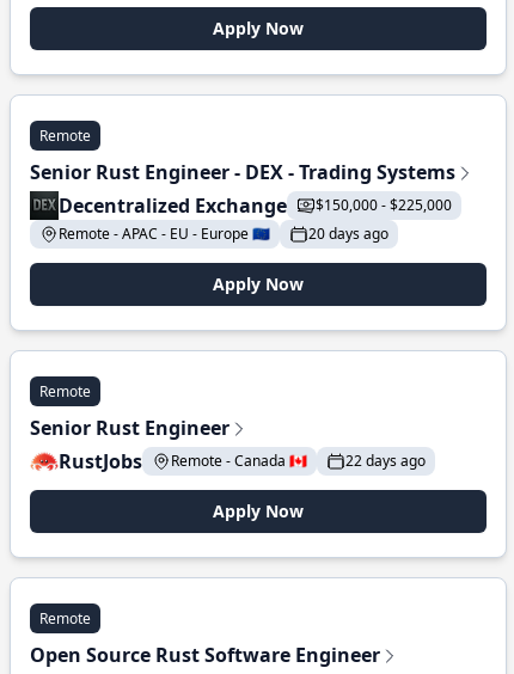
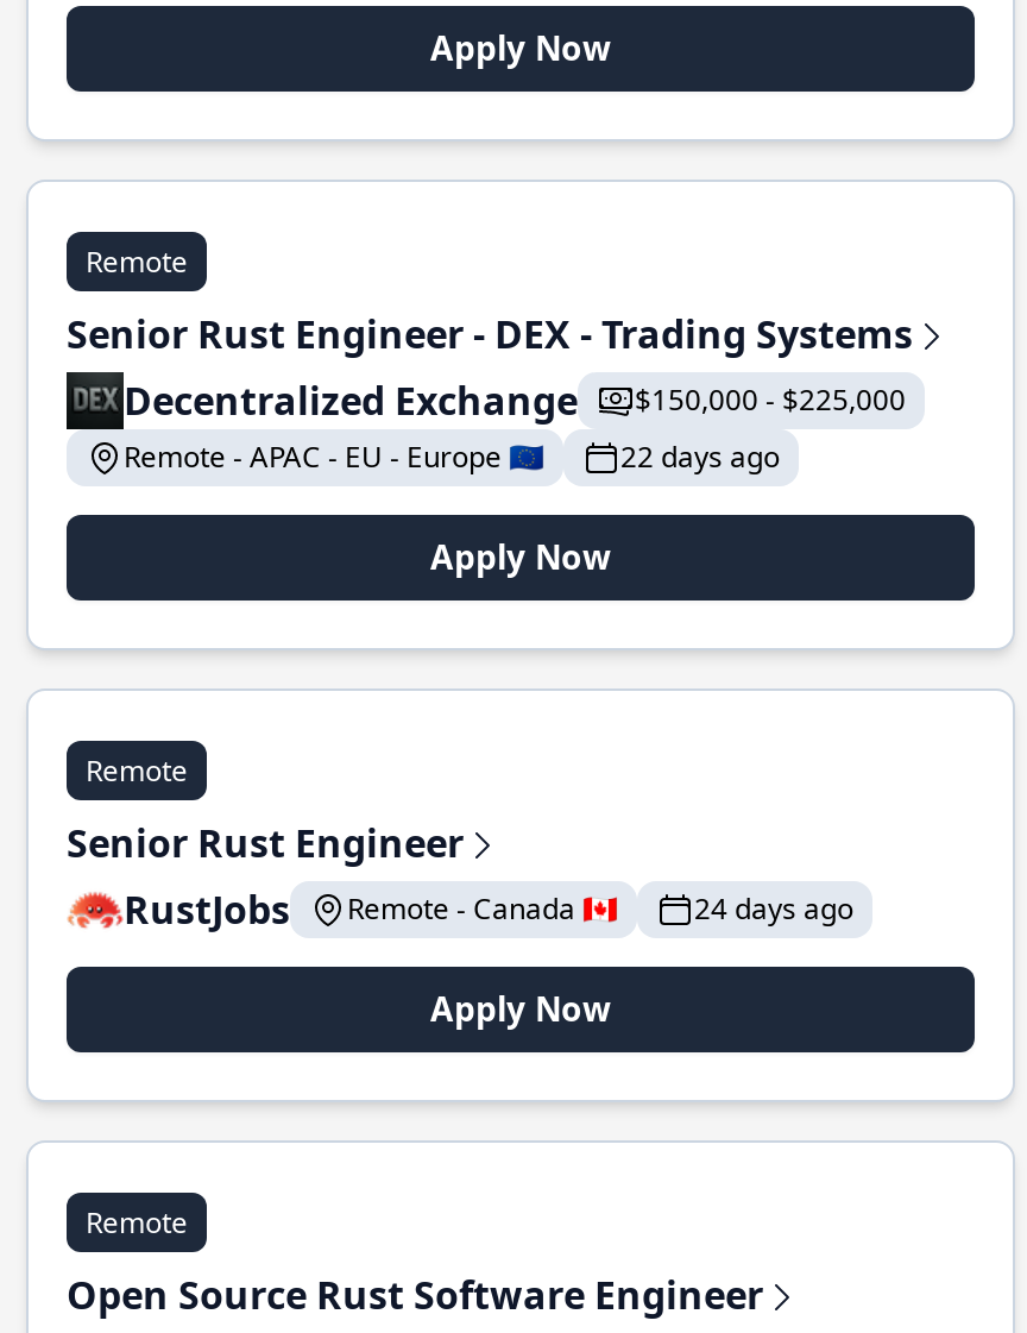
[308,223,388,244] 20 days ago -> [620,436,780,477] 22 days ago
[345,451,426,471] 22 days ago -> [694,888,853,929] 24 days ago

